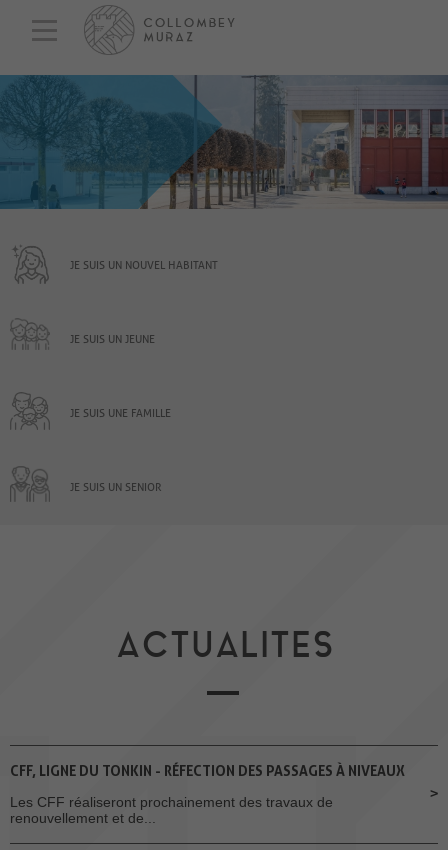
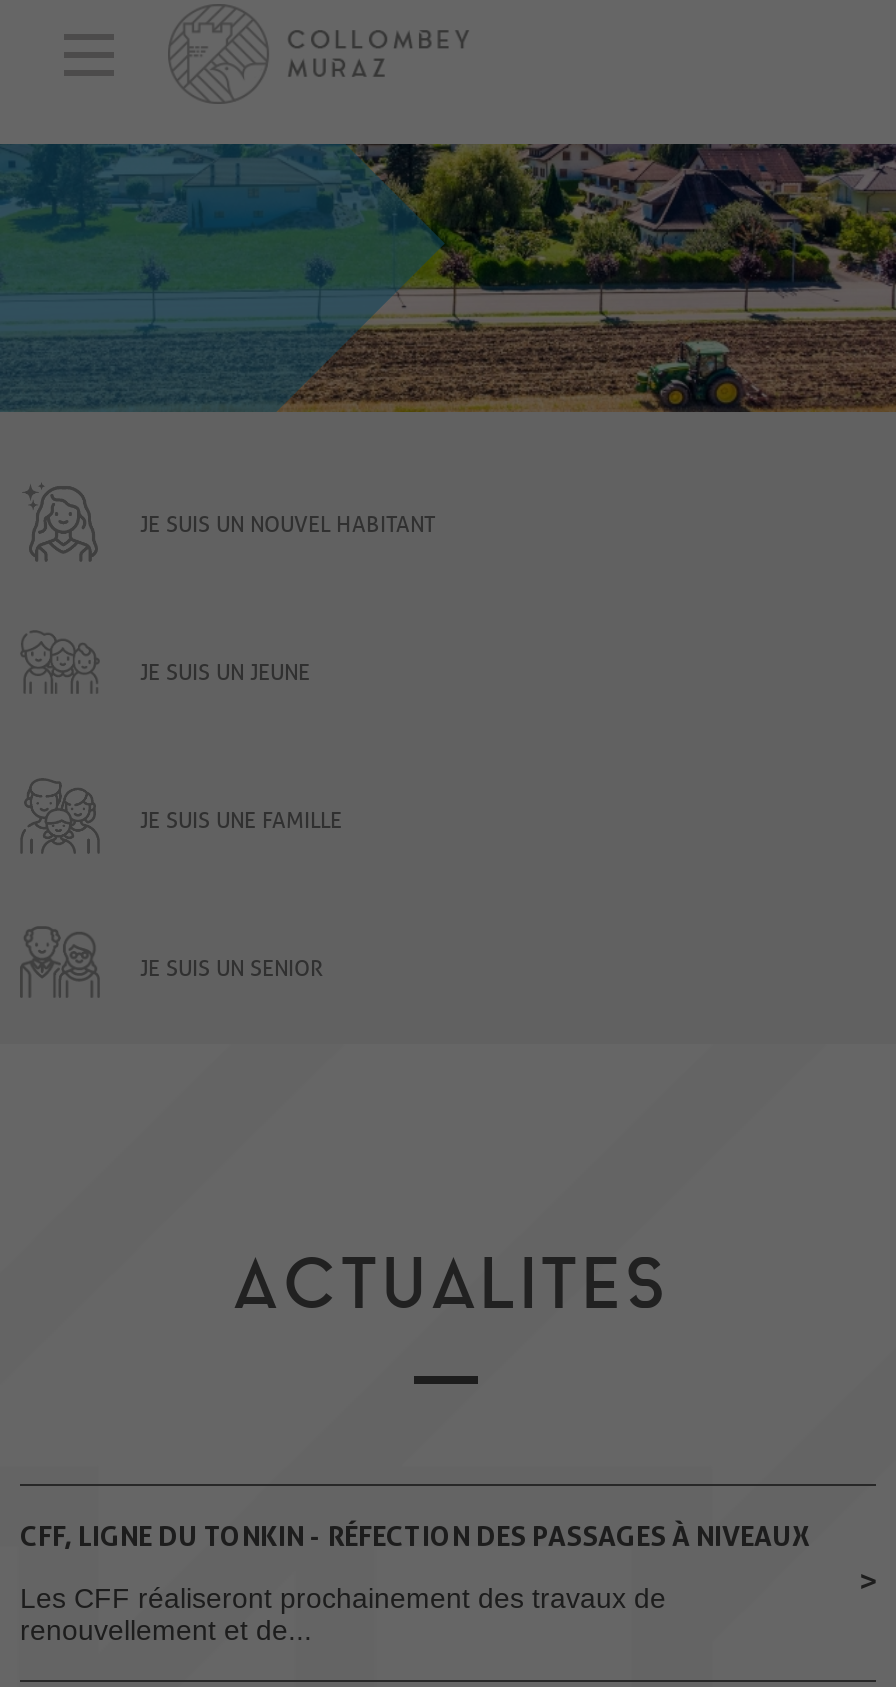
[3,75,445,210] [image] -> [6,142,890,414] [image]

